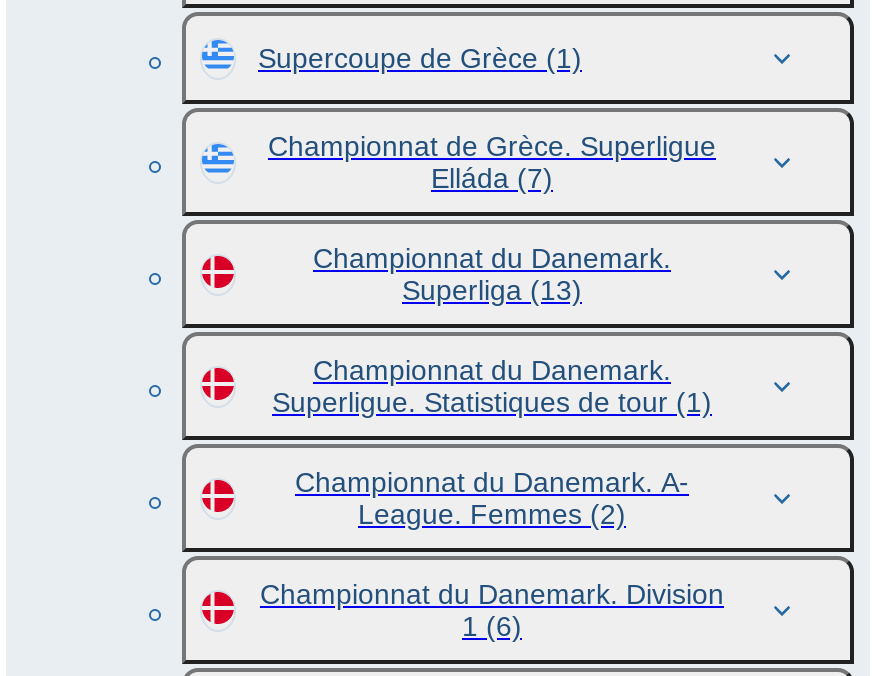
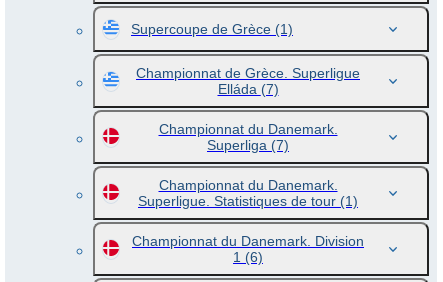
[402,274,582,306] Superliga (13) -> [207,137,289,153] Superliga (7)
[295,466,689,530] Championnat du Danemark. A- | League. Femmes (2) -> none

